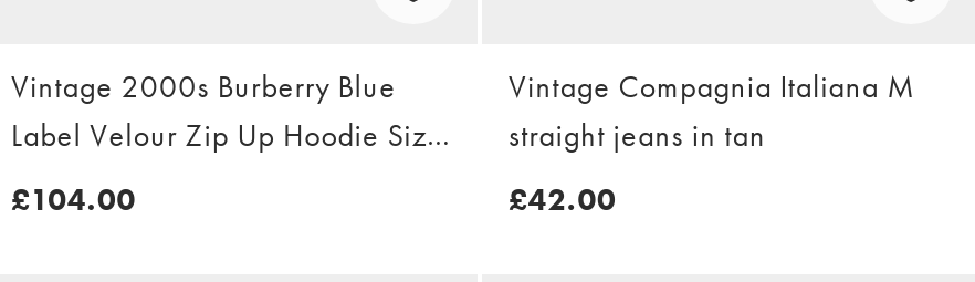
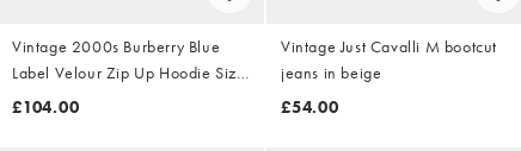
[509,65,915,154] Vintage Compagnia Italiana M | straight jeans in tan -> [281,35,497,83] Vintage Just Cavalli M bootcut | jeans in beige
[509,178,616,218] £42.00 -> [281,96,339,117] £54.00

